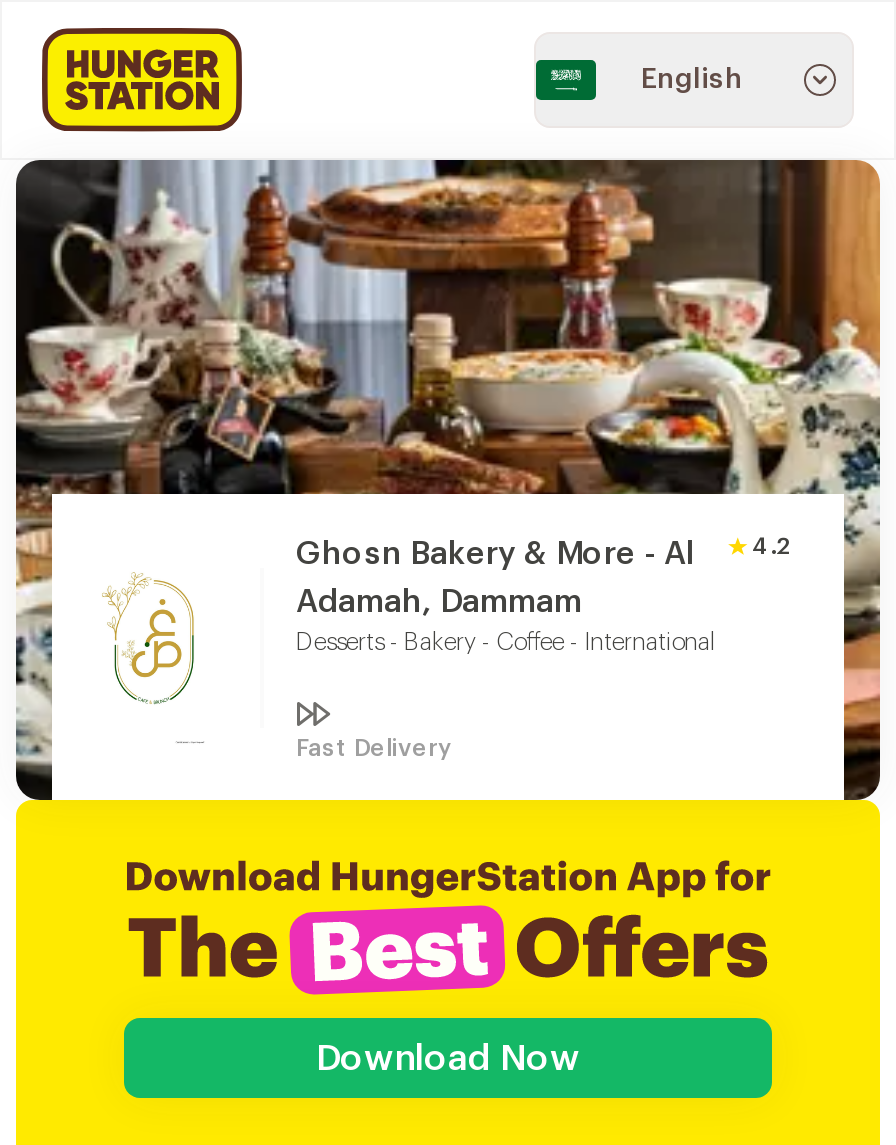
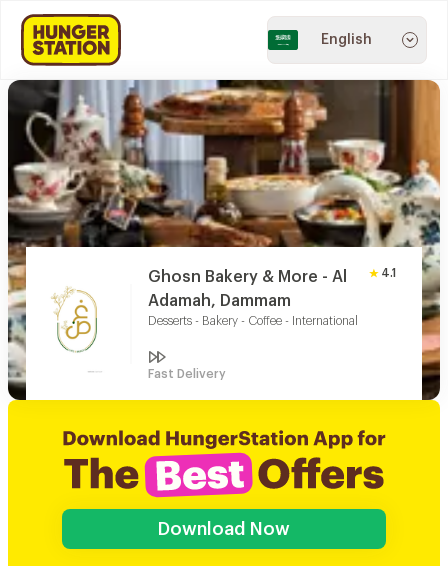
[752,534,792,558] 4.2 -> [381,267,396,279] 4.1

